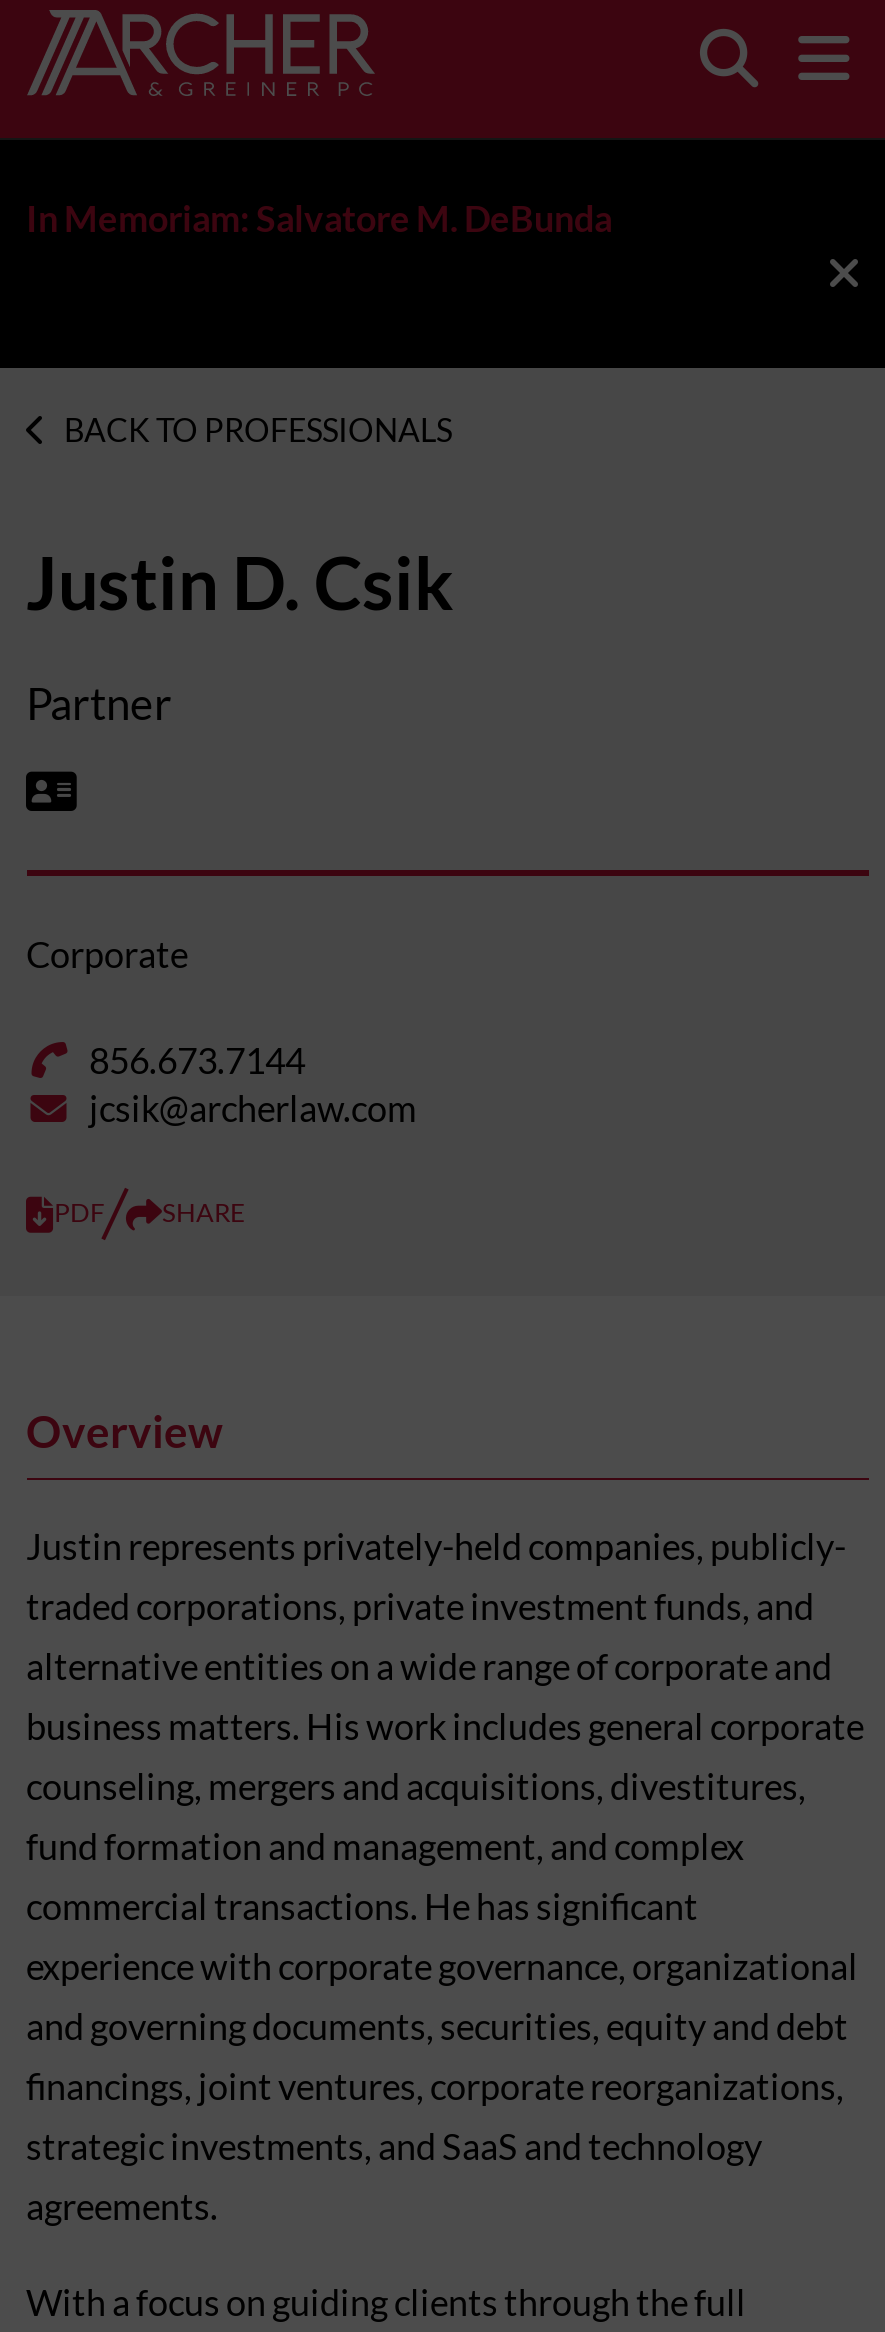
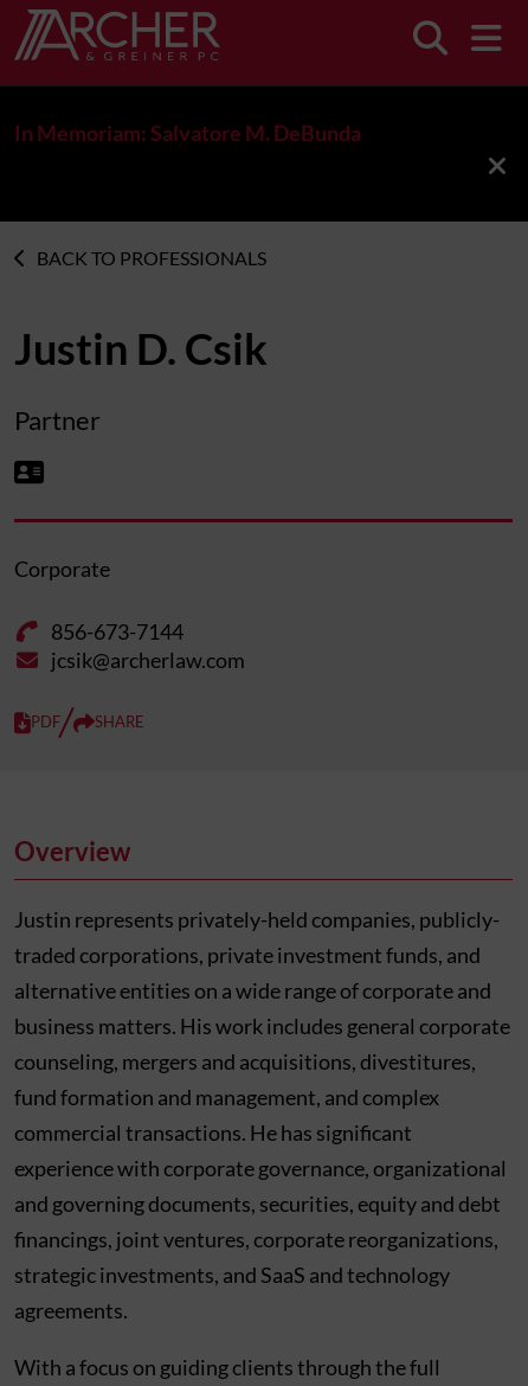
[89,1037,305,1081] 856.673.7144 -> [51,618,183,644] 856-673-7144

